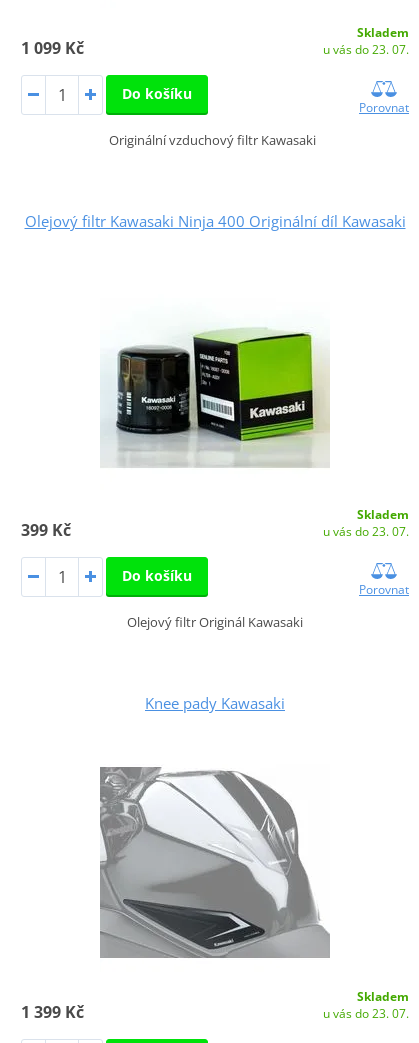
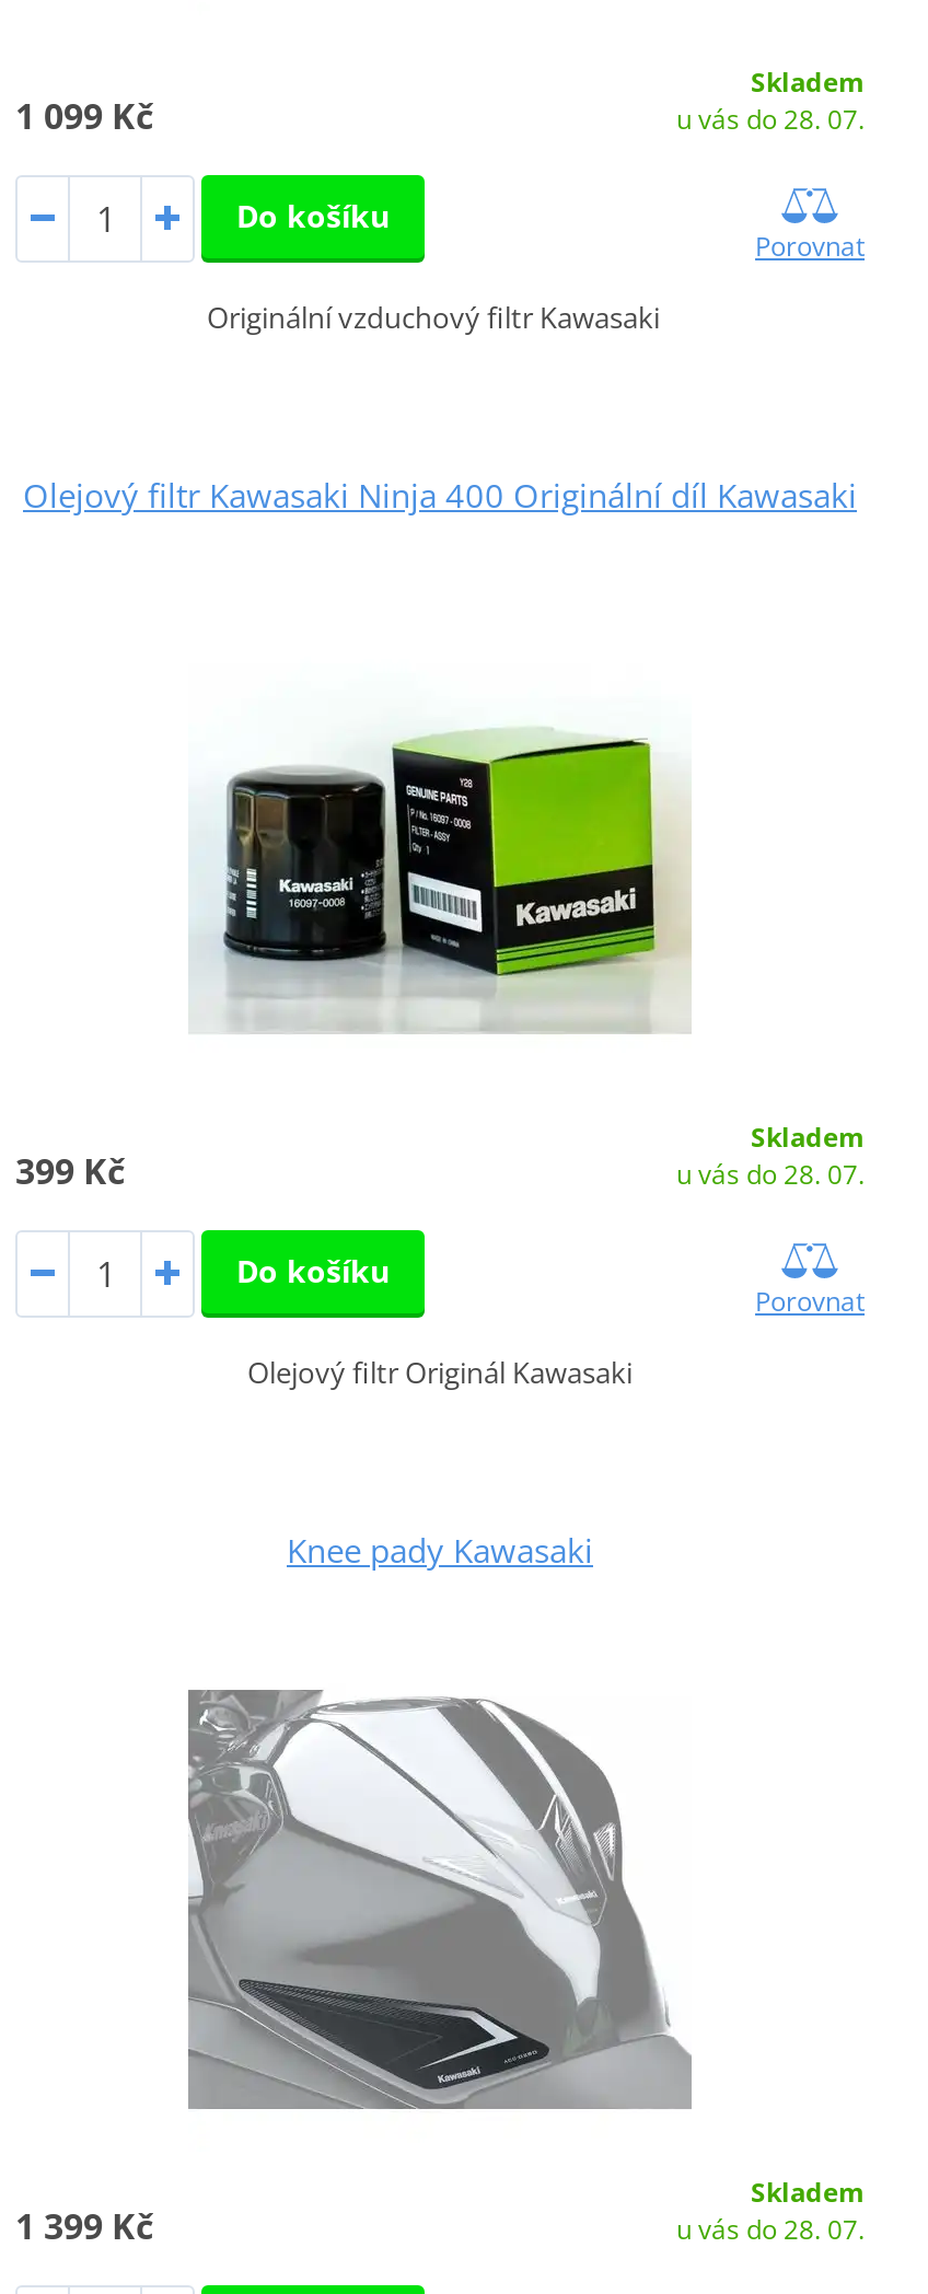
[323,41,409,58] u vás do 23. 07. -> [676,101,865,138] u vás do 28. 07.
[323,523,409,540] u vás do 23. 07. -> [676,1156,865,1193] u vás do 28. 07.
[323,1005,409,1022] u vás do 23. 07. -> [676,2211,865,2248] u vás do 28. 07.

